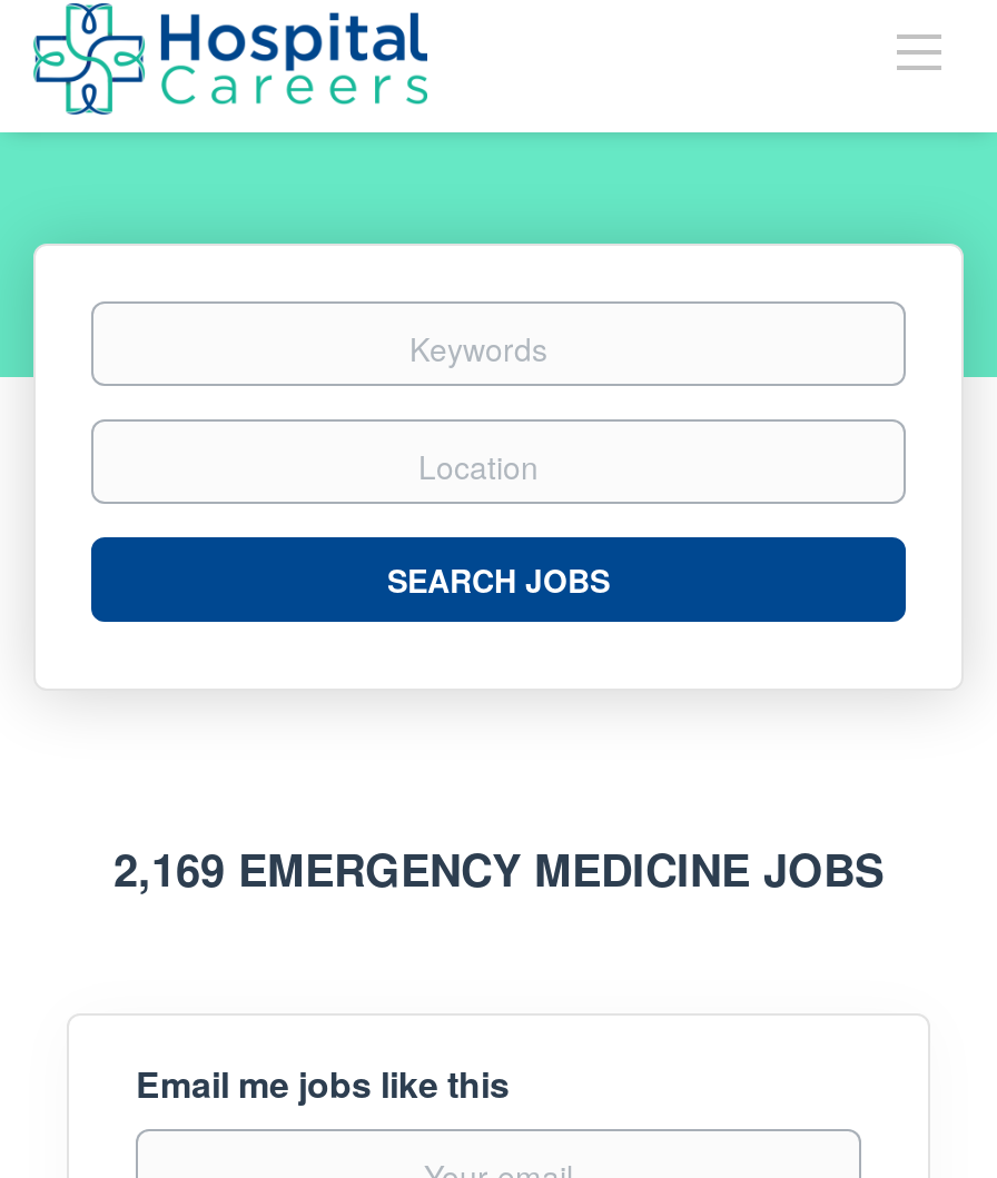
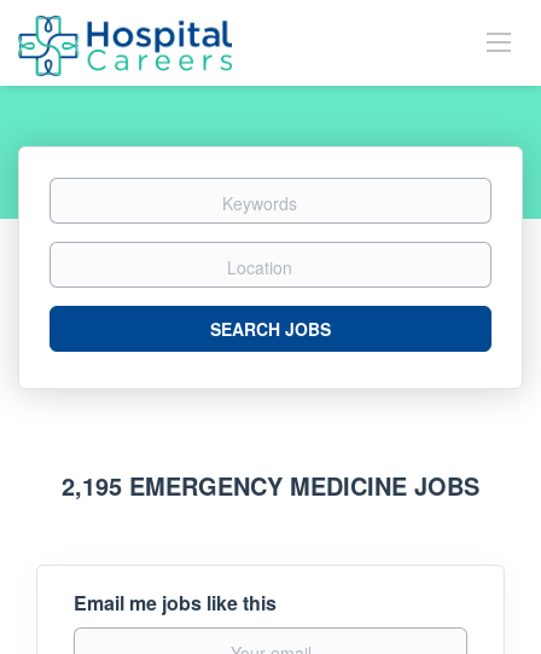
[113,835,884,900] 2,169 EMERGENCY MEDICINE JOBS -> [62,468,479,503] 2,195 EMERGENCY MEDICINE JOBS

